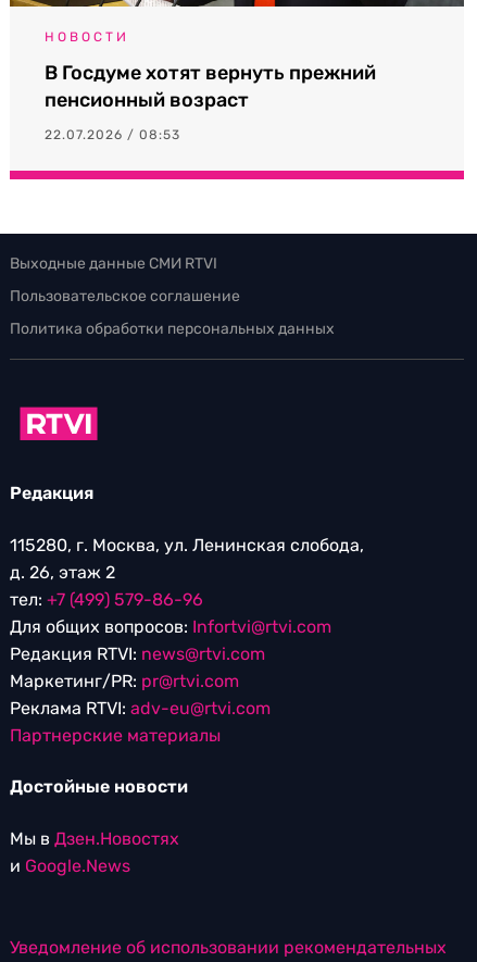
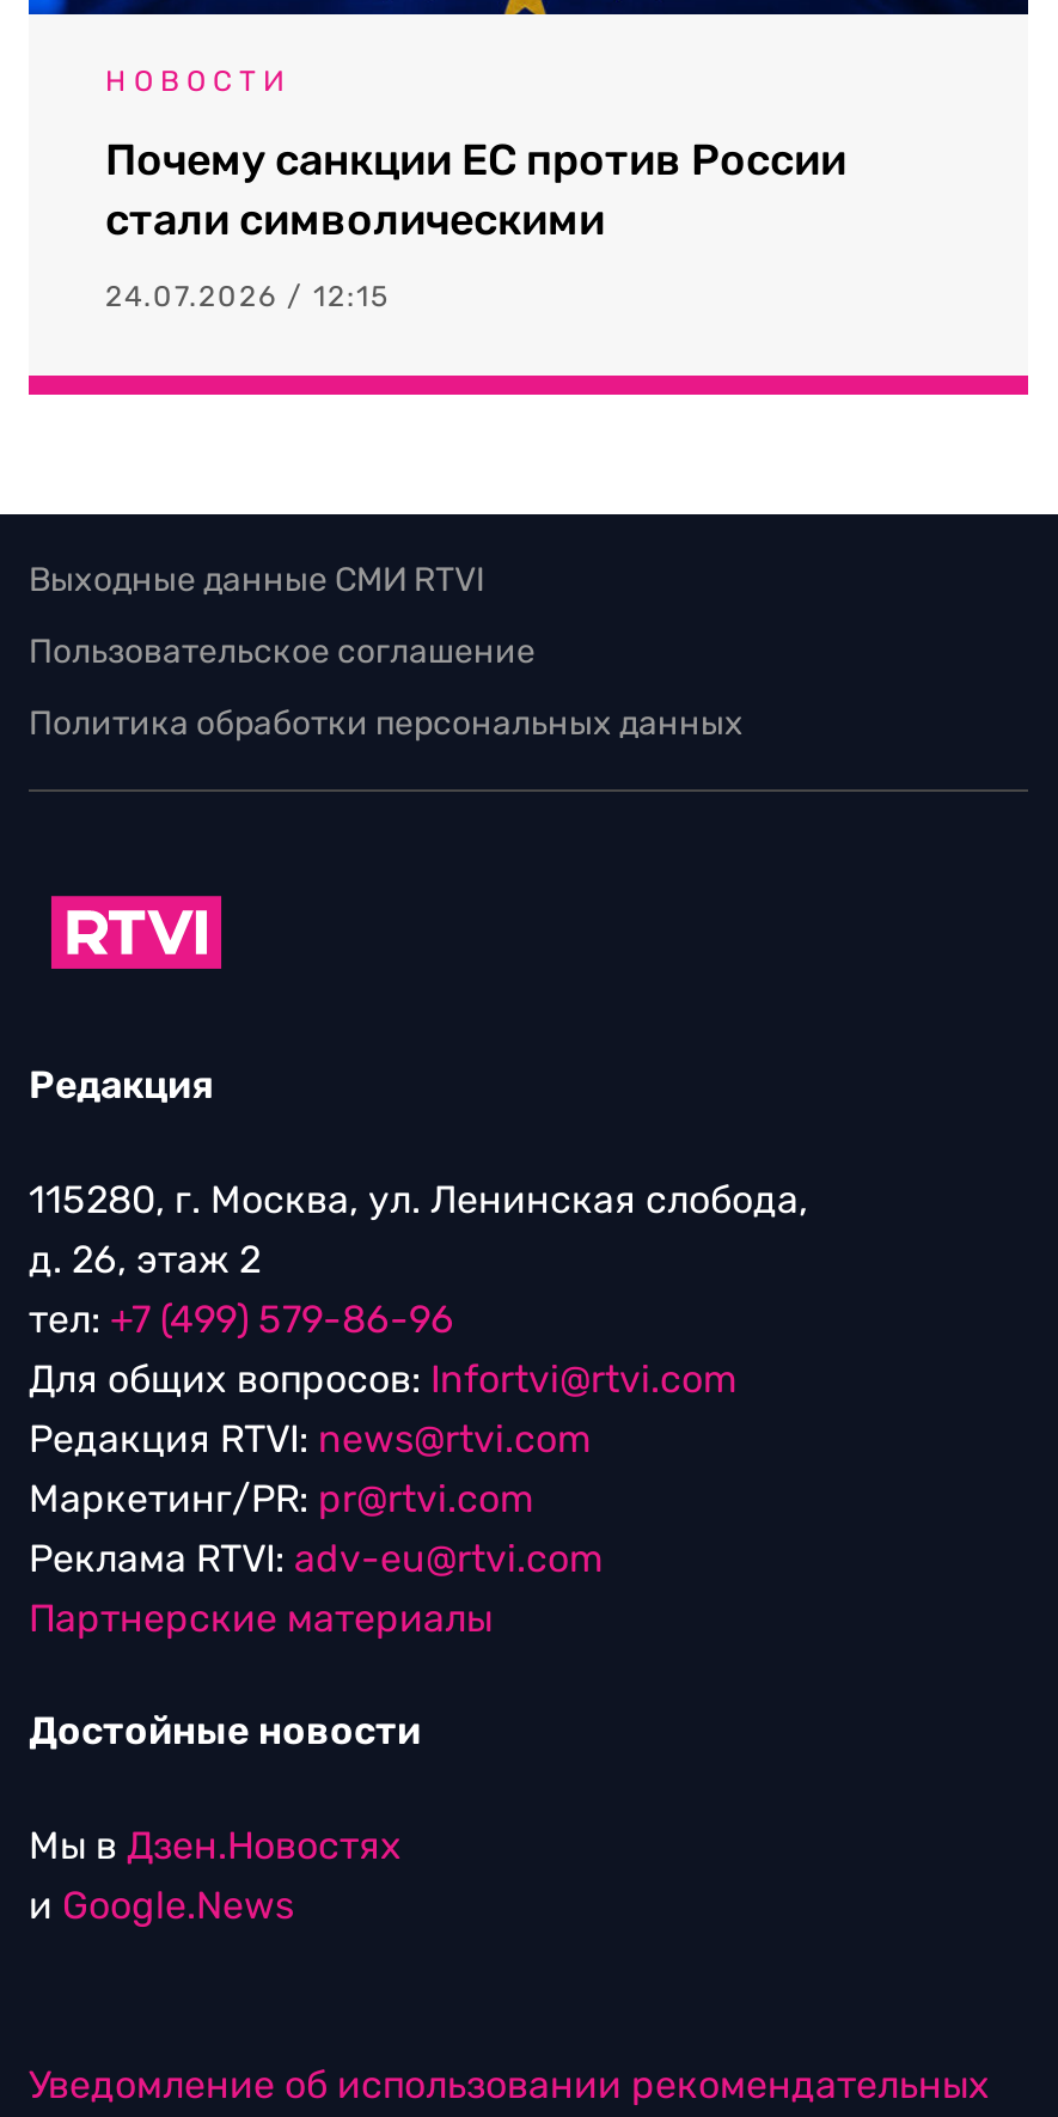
[45,61,376,112] В Госдуме хотят вернуть прежний | пенсионный возраст -> [105,134,846,247] Почему санкции ЕС против России | стали символическими
[45,127,180,143] 22.07.2026 / 08:53 -> [105,280,390,314] 24.07.2026 / 12:15

